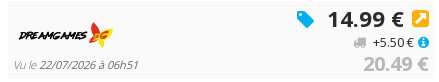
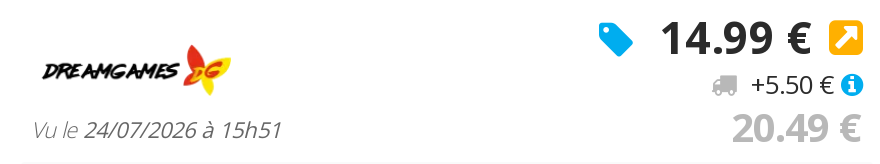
[13,57,138,72] Vu le 22/07/2026 à 06h51 -> [31,114,281,144] Vu le 24/07/2026 à 15h51

